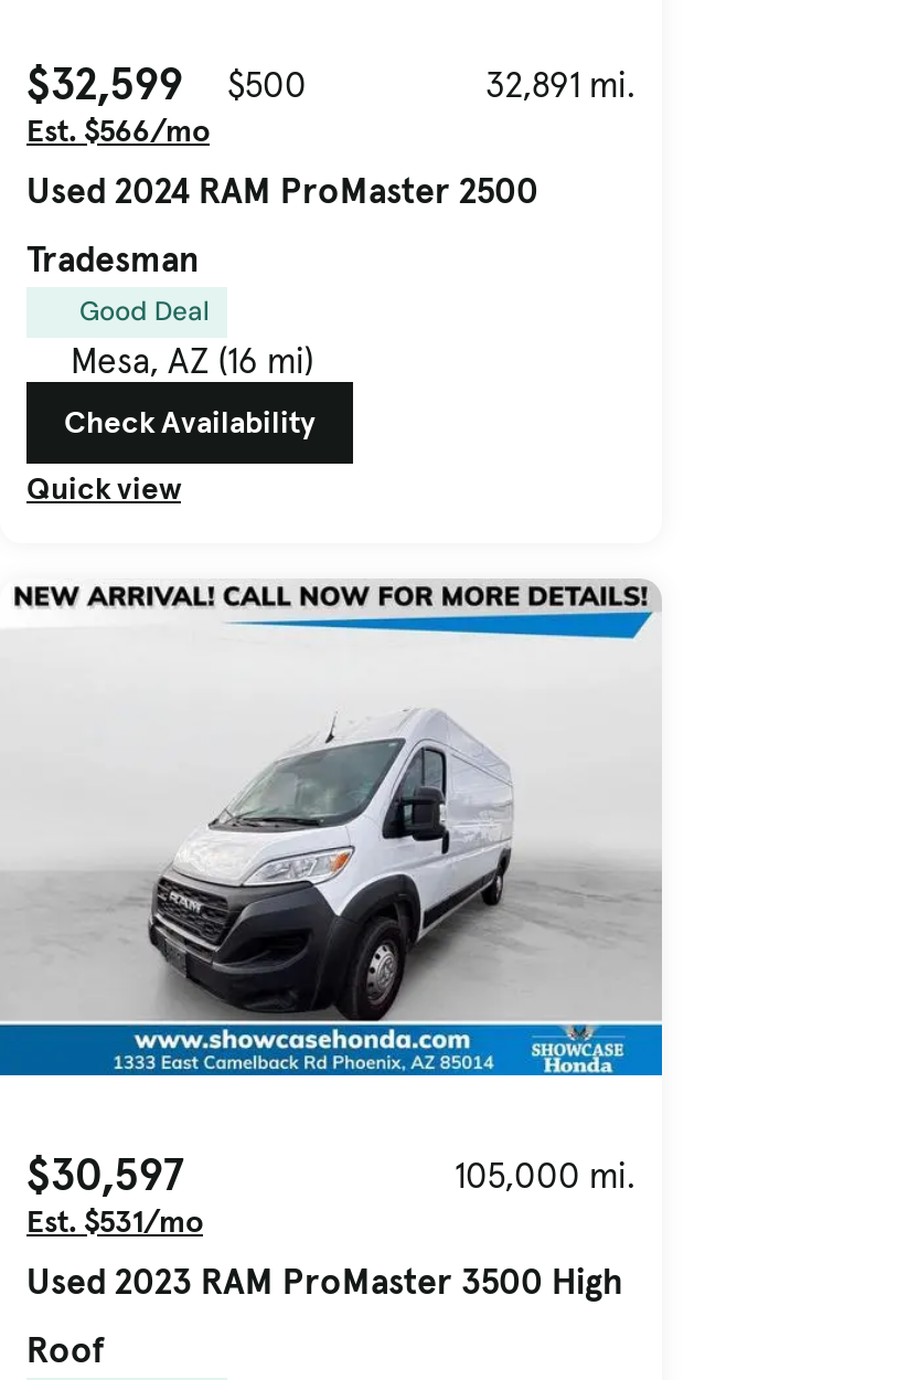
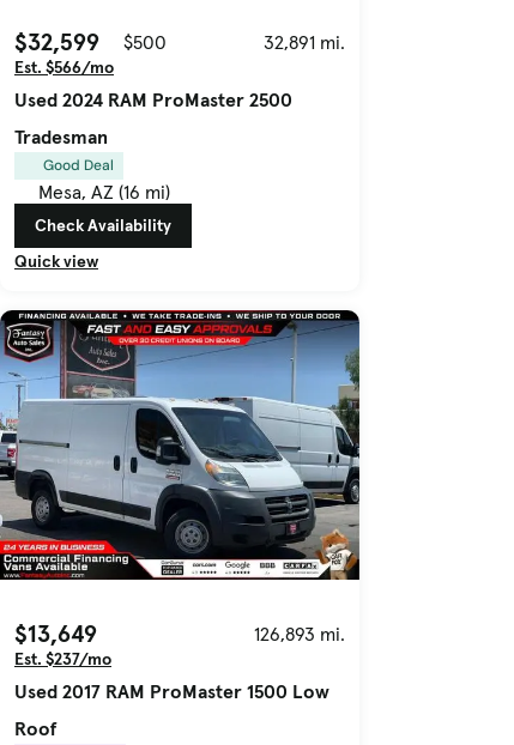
[7,578,664,1203] [image] | $30,597 -> [4,309,361,649] [image] | $13,649
[455,1153,635,1197] 105,000 mi. -> [254,622,345,646] 126,893 mi.
[26,1201,203,1241] Est. $531/mo -> [14,648,111,670] Est. $237/mo
[26,1259,622,1303] Used 2023 RAM ProMaster 3500 High -> [14,679,329,703] Used 2017 RAM ProMaster 1500 Low

